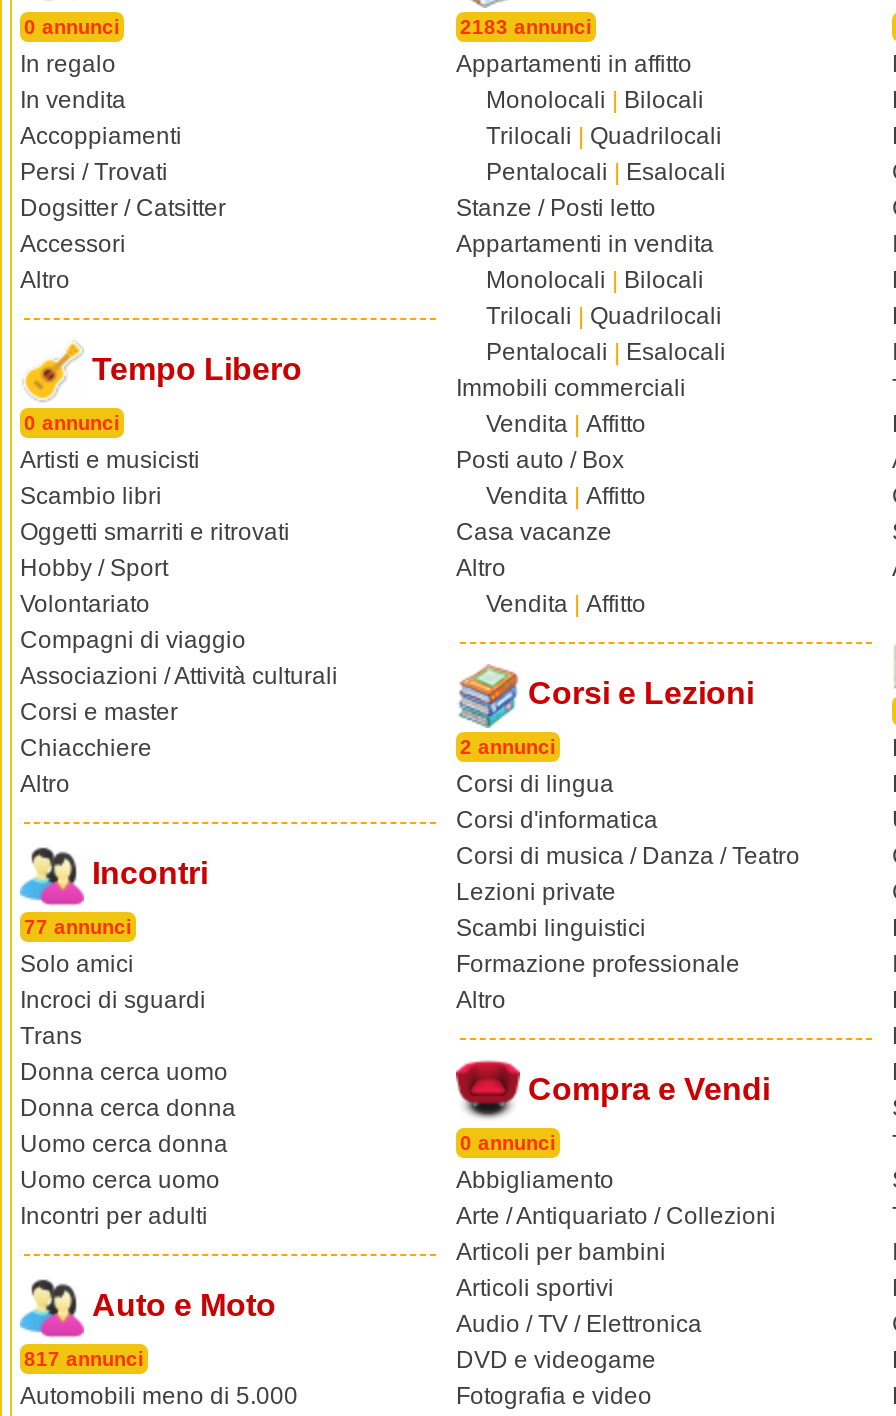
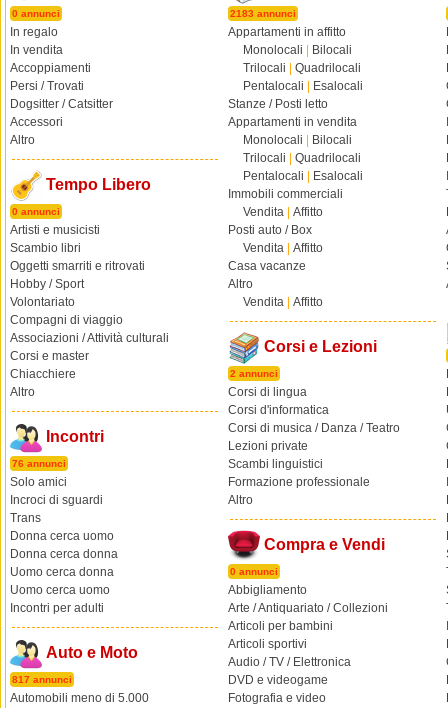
[24,916,132,938] 77 annunci -> [12,458,66,469] 76 annunci

